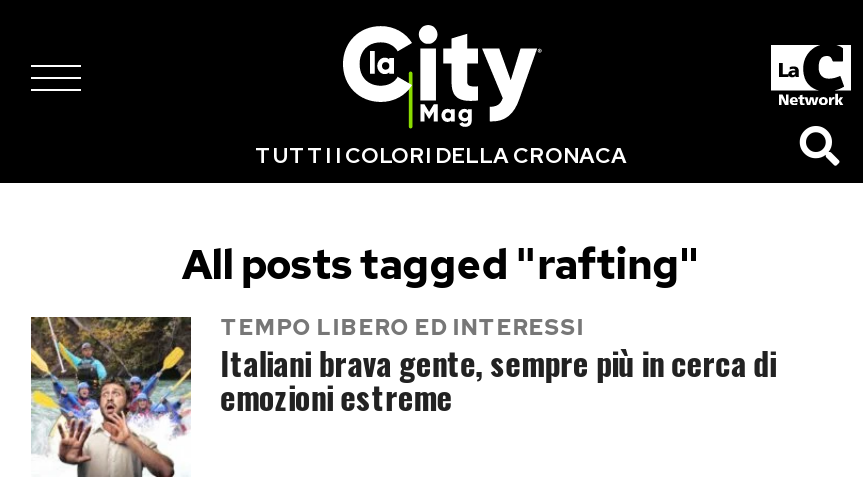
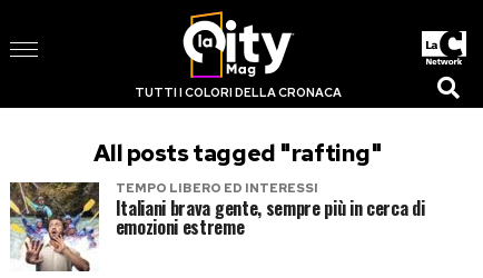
[355,9,421,129] [image] -> [189,10,227,79] [image]

